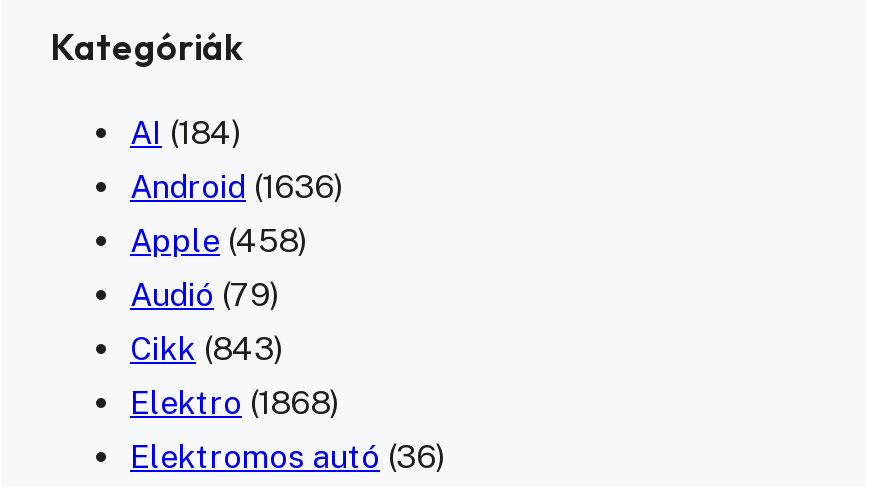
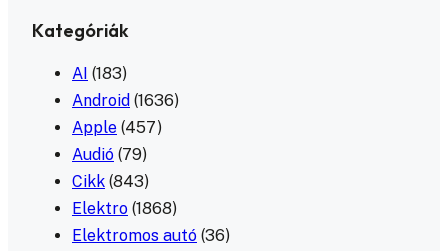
[130,114,242,152] AI (184) -> [72,64,127,83] AI (183)
[130,222,308,260] Apple (458) -> [72,118,162,137] Apple (457)

